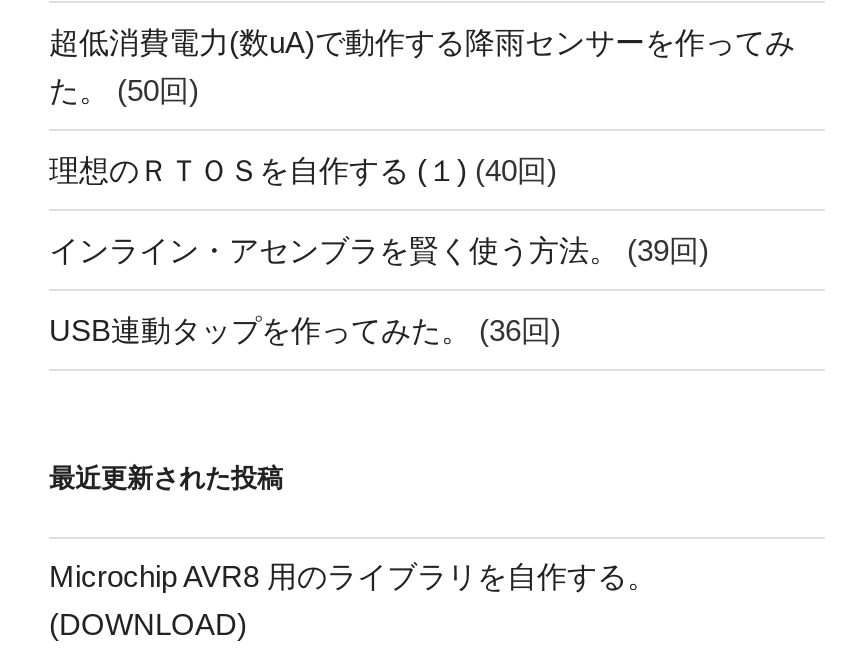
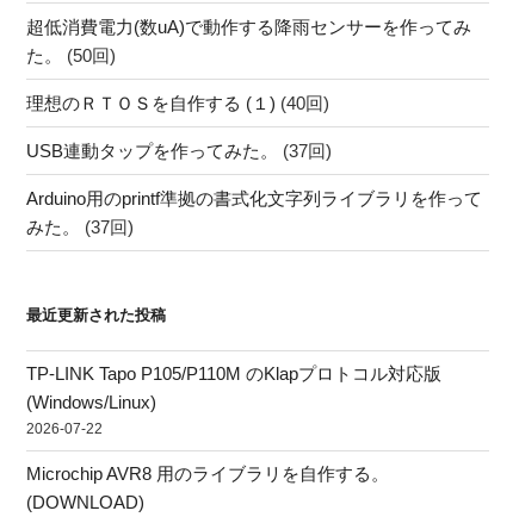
[49,232,709,266] インライン・アセンブラを賢く使う方法。(39回) -> [26,140,332,160] USB連動タップを作ってみた。(37回)
[49,312,561,346] USB連動タップを作ってみた。(36回) -> [26,188,482,237] Arduino用のprintf準拠の書式化文字列ライブラリを作って | みた。(37回)
none -> [26,364,441,437] TP-LINK Tapo P105/P110M のKlapプロトコル対応版 | (Windows/Linux) | 2026-07-22

